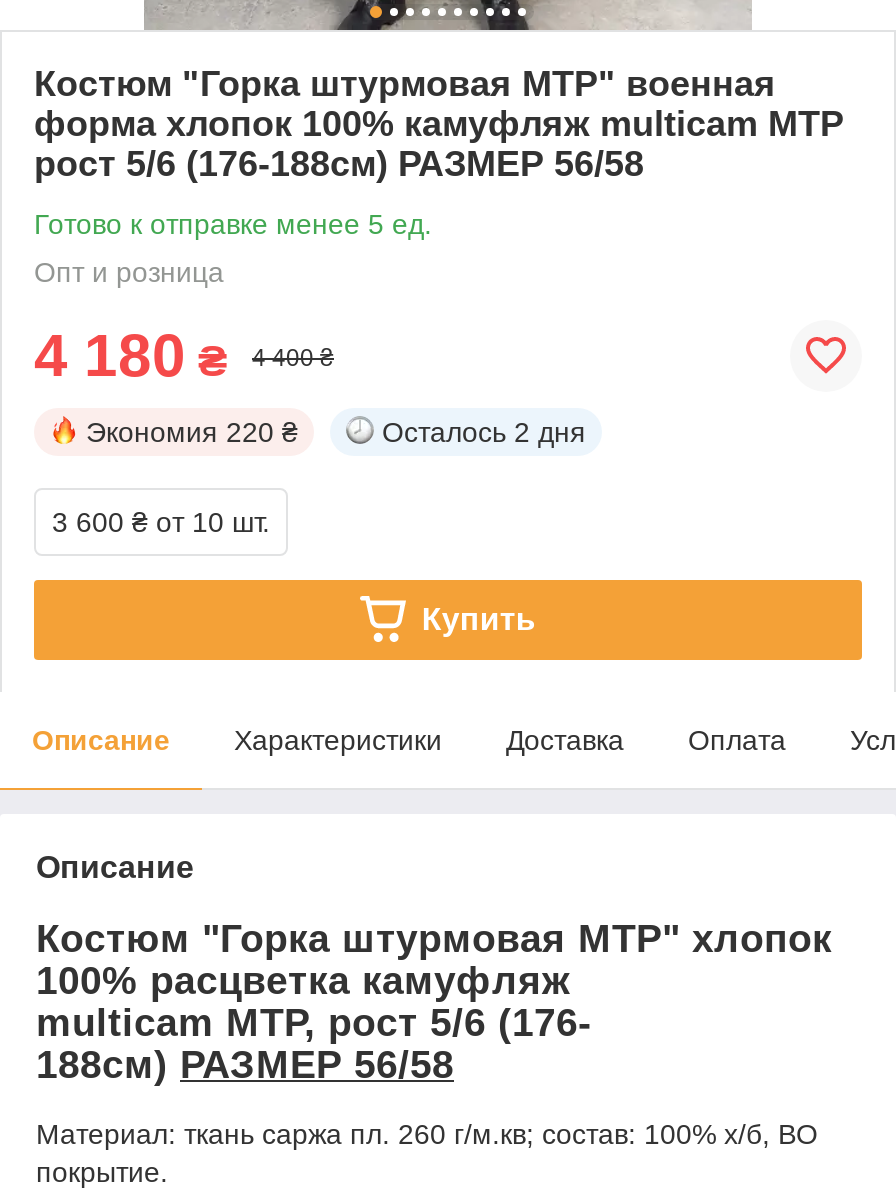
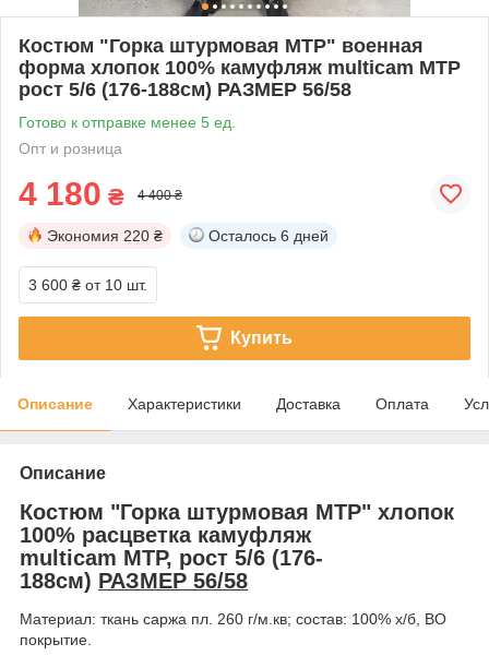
[382,416,586,448] Осталось 2 дня -> [208,227,329,244] Осталось 6 дней

